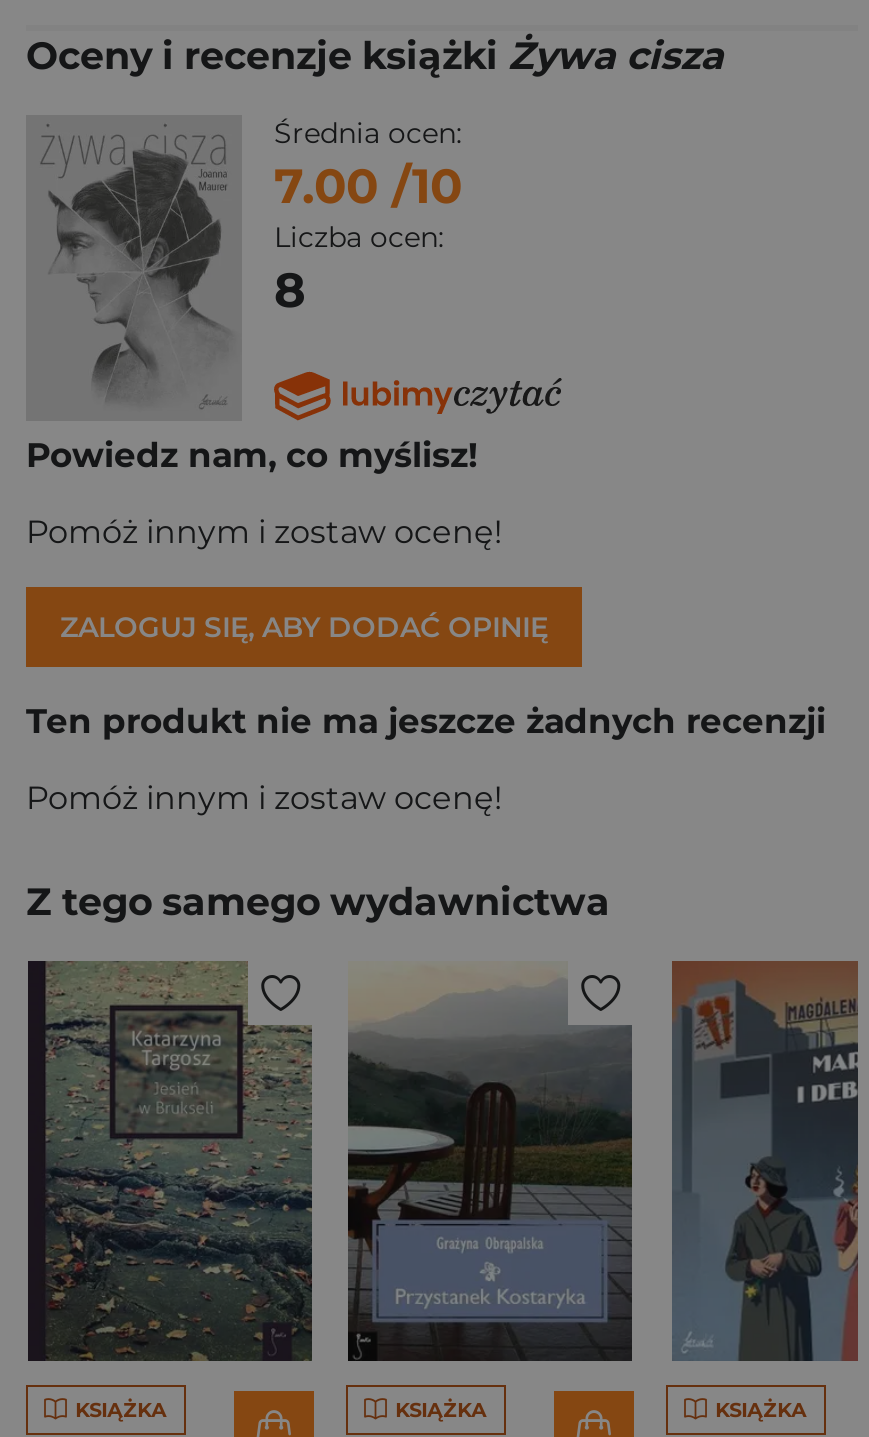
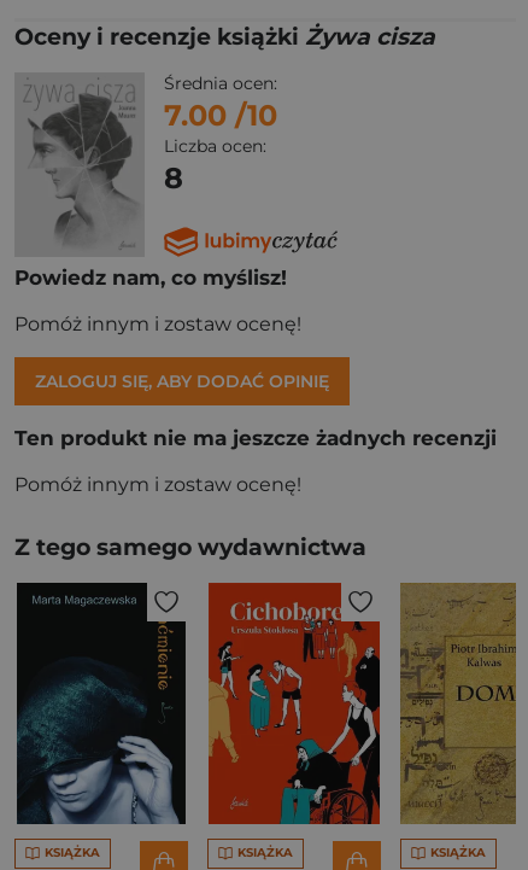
[28,959,314,1363] [image] -> [17,582,186,825] [image]
[346,961,634,1363] [image] -> [207,582,381,825] [image]
[666,961,860,1363] [image] -> [399,583,517,825] [image]

